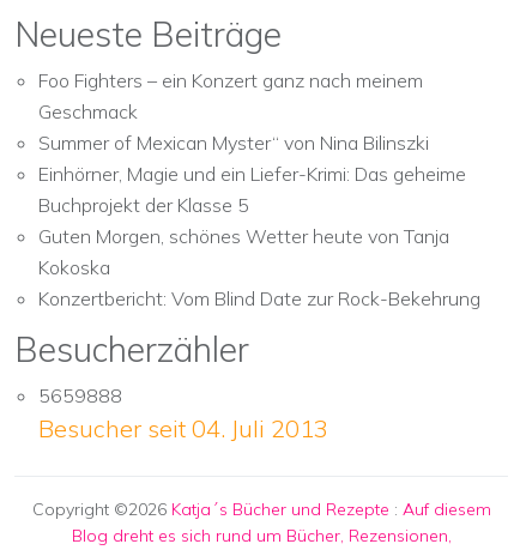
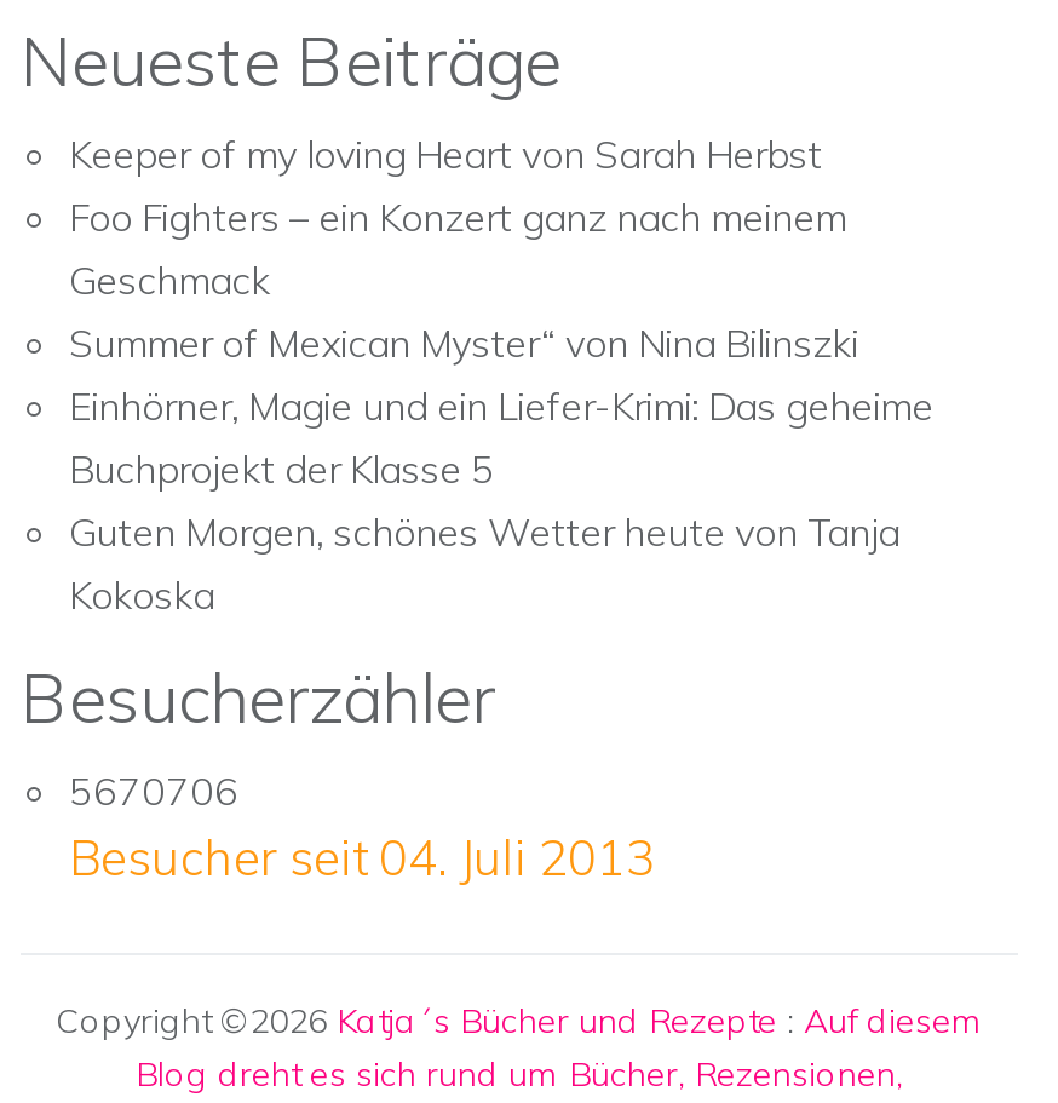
none -> [69,130,822,178] Keeper of my loving Heart von Sarah Herbst
moved [38,68,466,279] -> [69,193,933,619]: Foo Fighters – ein Konzert ganz nach meinem | Geschmack | Summer of Mexican Myster“ von Nina Bilinszki | Einhörner, Magie und ein Liefer-Krimi: Das geheime | Buchprojekt der Klasse 5 | Guten Morgen, schönes Wetter heute von Tanja | Kokoska
[38,286,480,310] Konzertbericht: Vom Blind Date zur Rock-Bekehrung -> none
[38,383,122,407] 5659888 -> [69,766,238,815] 5670706

